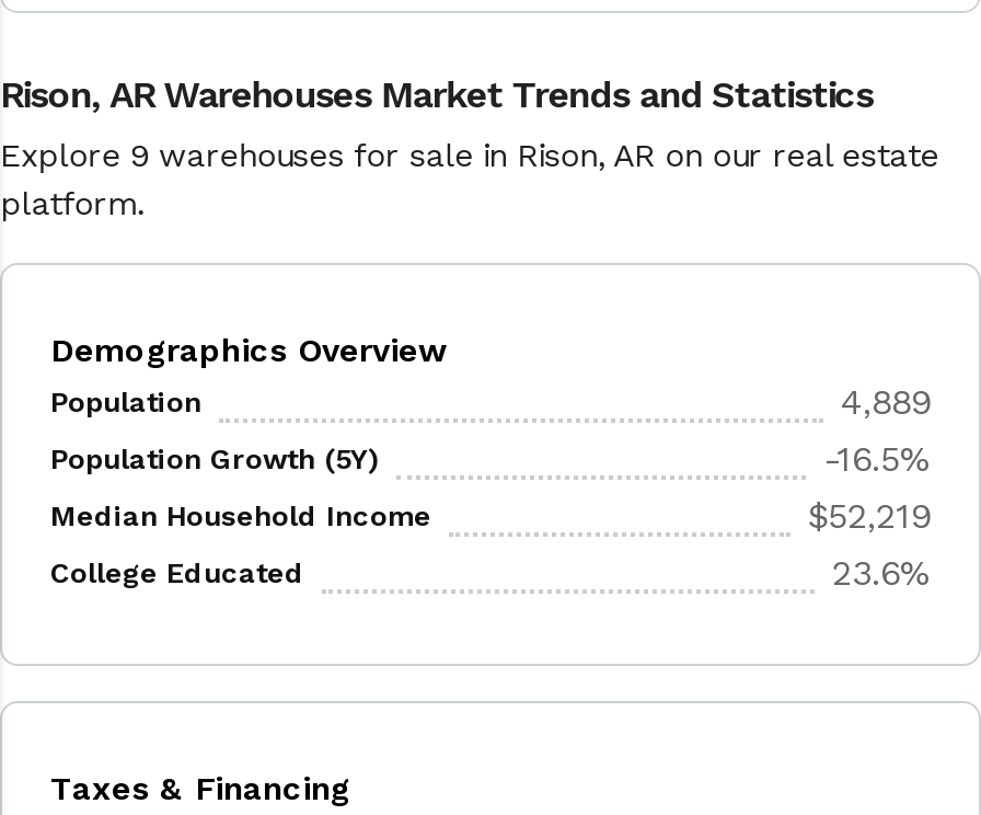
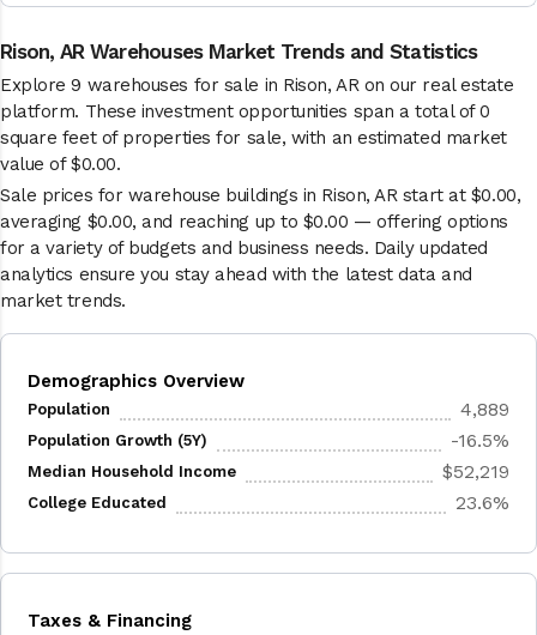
[0,183,145,223] platform. -> [0,100,520,311] platform. These investment opportunities span a total of 0 | square feet of properties for sale, with an estimated market | value of $0.00. | Sale prices for warehouse buildings in Rison, AR start at $0.00, | averaging $0.00, and reaching up to $0.00 — offering options | for a variety of budgets and business needs. Daily updated | analytics ensure you stay ahead with the latest data and | market trends.

